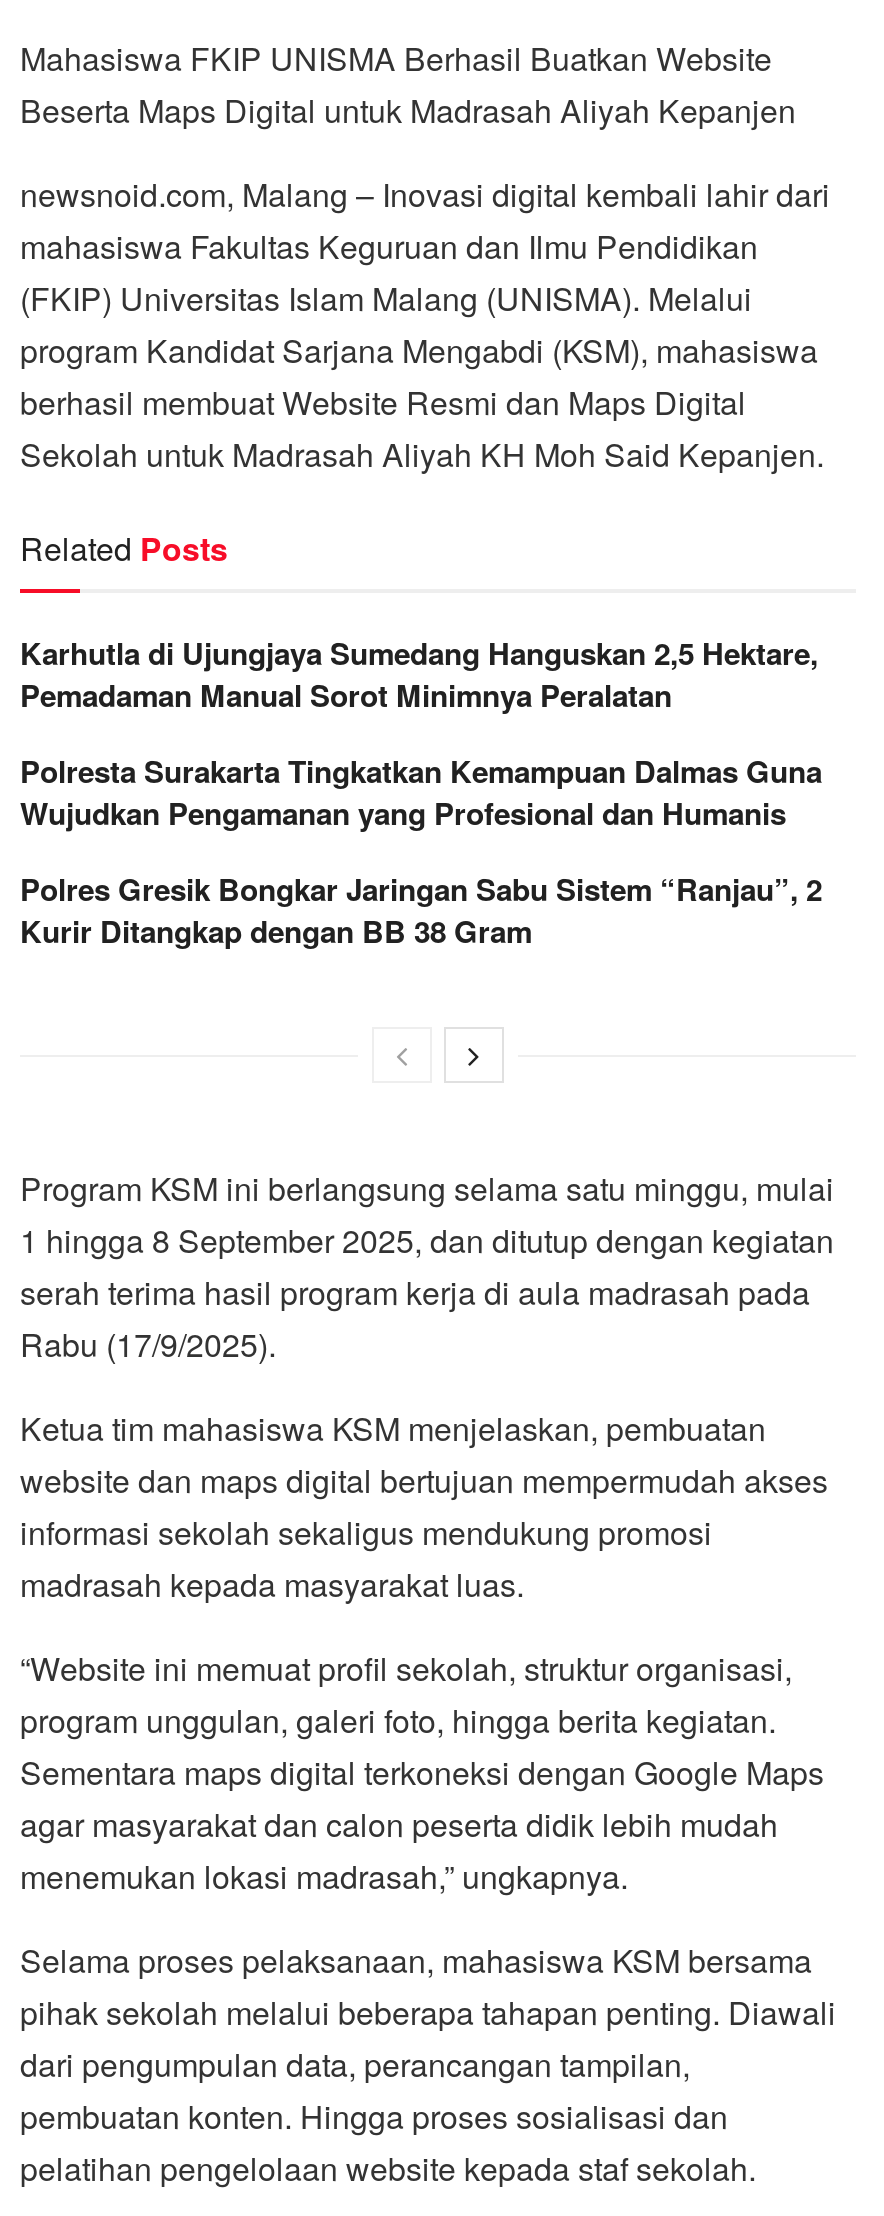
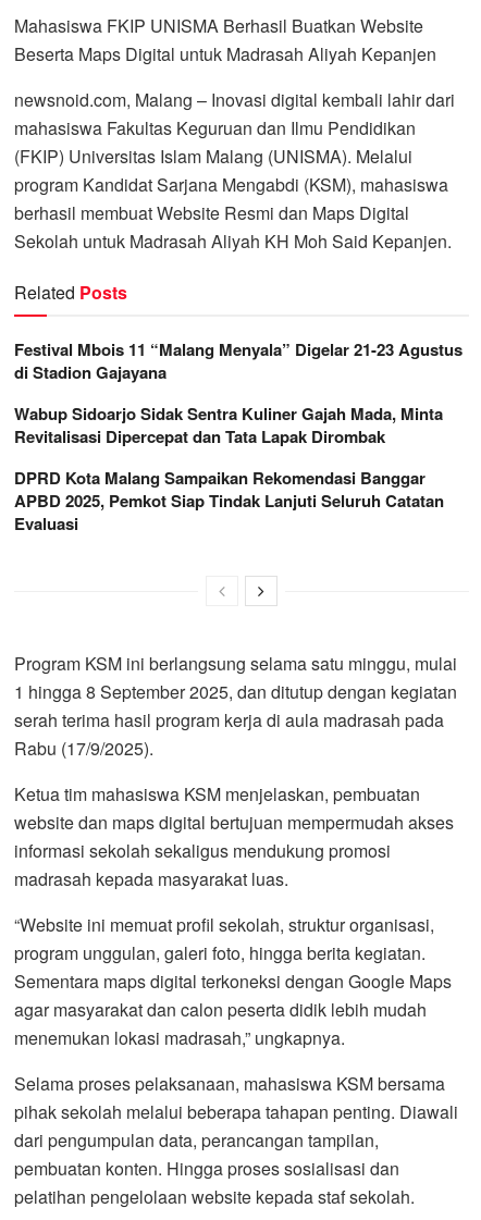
[20,631,818,717] Karhutla di Ujungjaya Sumedang Hanguskan 2,5 Hektare, | Pemadaman Manual Sorot Minimnya Peralatan -> [14,337,462,384] Festival Mbois 11 “Malang Menyala” Digelar 21-23 Agustus | di Stadion Gajayana
[20,749,822,835] Polresta Surakarta Tingkatkan Kemampuan Dalmas Guna | Wujudkan Pengamanan yang Profesional dan Humanis -> [14,401,443,448] Wabup Sidoarjo Sidak Sentra Kuliner Gajah Mada, Minta | Revitalisasi Dipercepat dan Tata Lapak Dirombak
[20,867,822,953] Polres Gresik Bongkar Jaringan Sabu Sistem “Ranjau”, 2 | Kurir Ditangkap dengan BB 38 Gram -> [14,466,444,535] DPRD Kota Malang Sampaikan Rekomendasi Banggar | APBD 2025, Pemkot Siap Tindak Lanjuti Seluruh Catatan | Evaluasi

